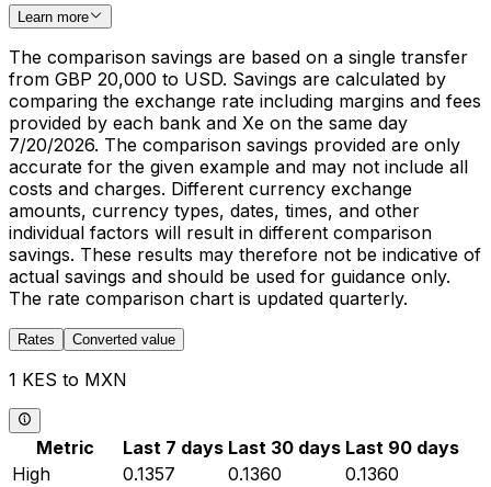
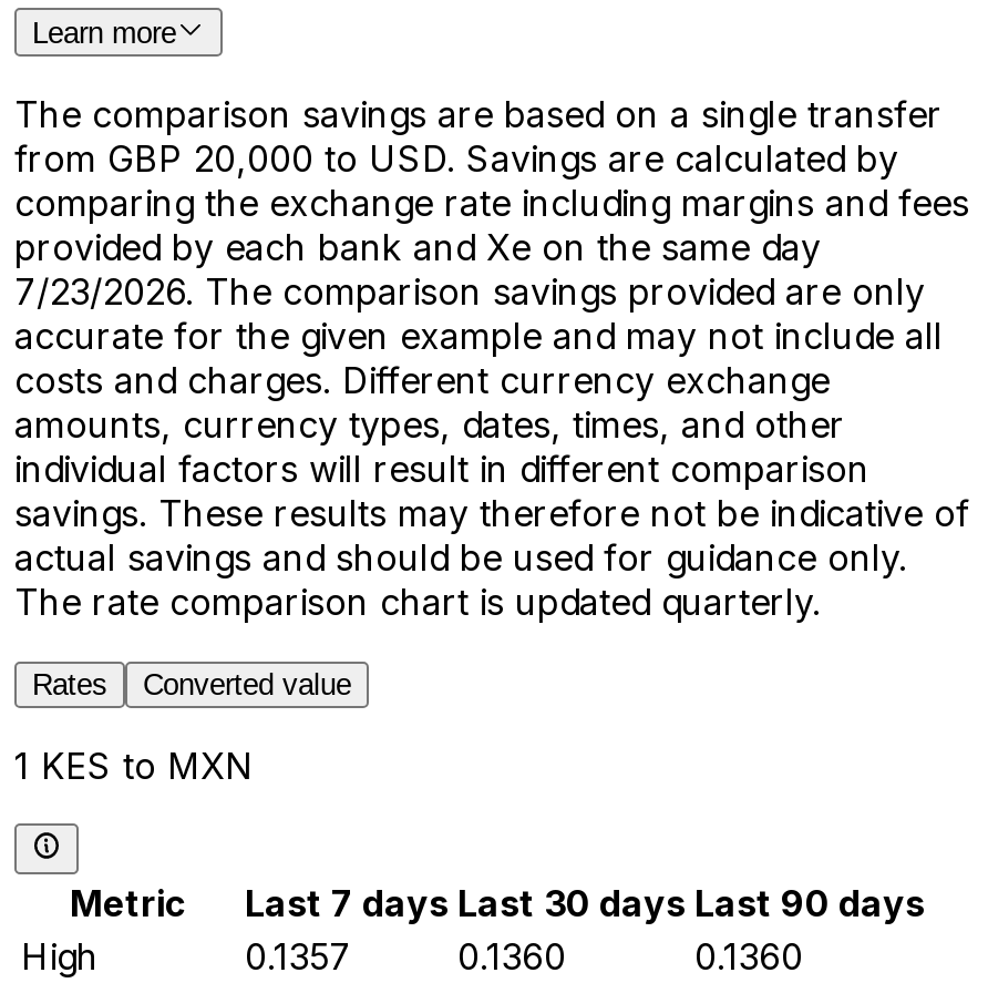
[9,134,460,156] 7/20/2026. The comparison savings provided are only -> [14,270,925,314] 7/23/2026. The comparison savings provided are only

